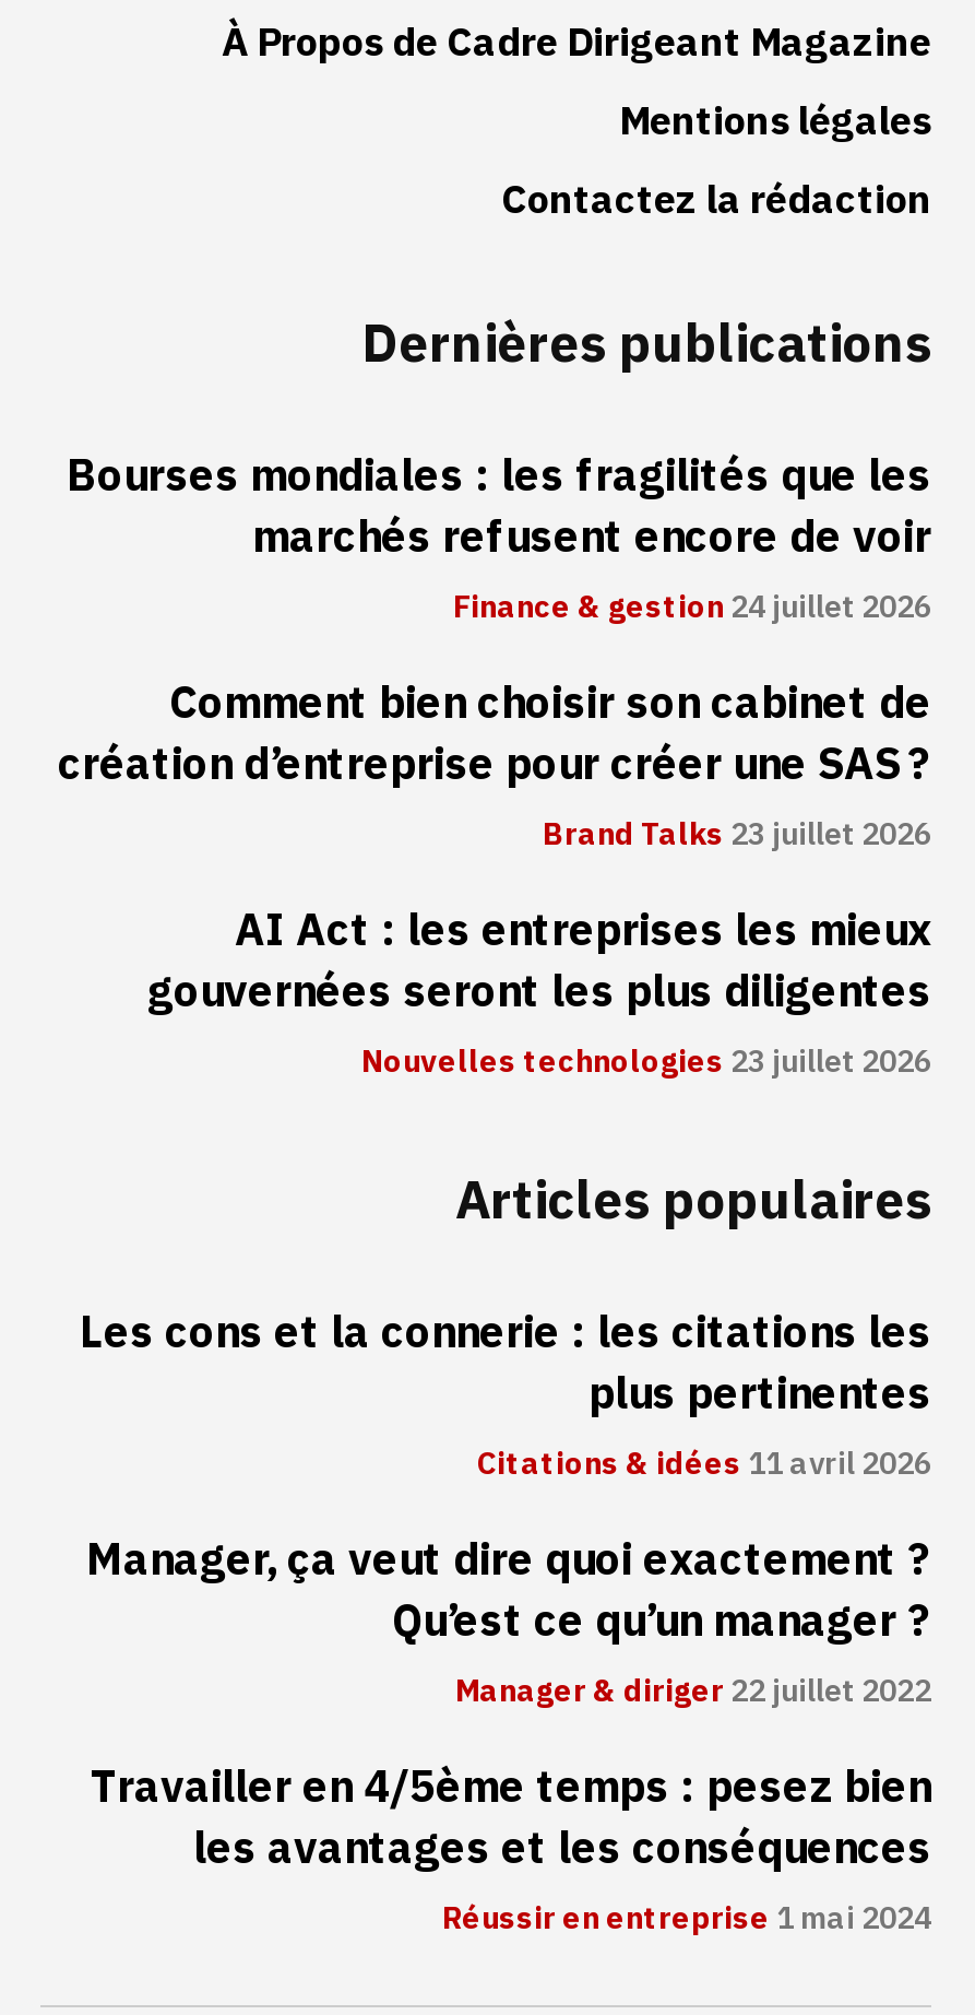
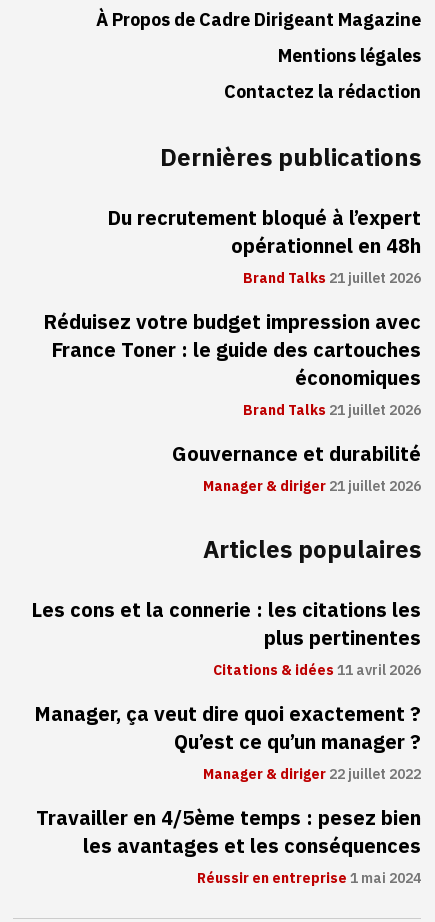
[67,444,931,632] Bourses mondiales : les fragilités que les | marchés refusent encore de voir | Finance & gestion 24 juillet 2026 -> [107,203,421,289] Du recrutement bloqué à l’expert | opérationnel en 48h | Brand Talks 21 juillet 2026
[58,671,931,859] Comment bien choisir son cabinet de | création d’entreprise pour créer une SAS ? | Brand Talks 23 juillet 2026 -> [43,307,421,421] Réduisez votre budget impression avec | France Toner : le guide des cartouches | économiques | Brand Talks 21 juillet 2026
[147,898,931,1086] AI Act : les entreprises les mieux | gouvernées seront les plus diligentes | Nouvelles technologies 23 juillet 2026 -> [172,439,421,497] Gouvernance et durabilité | Manager & diriger 21 juillet 2026

